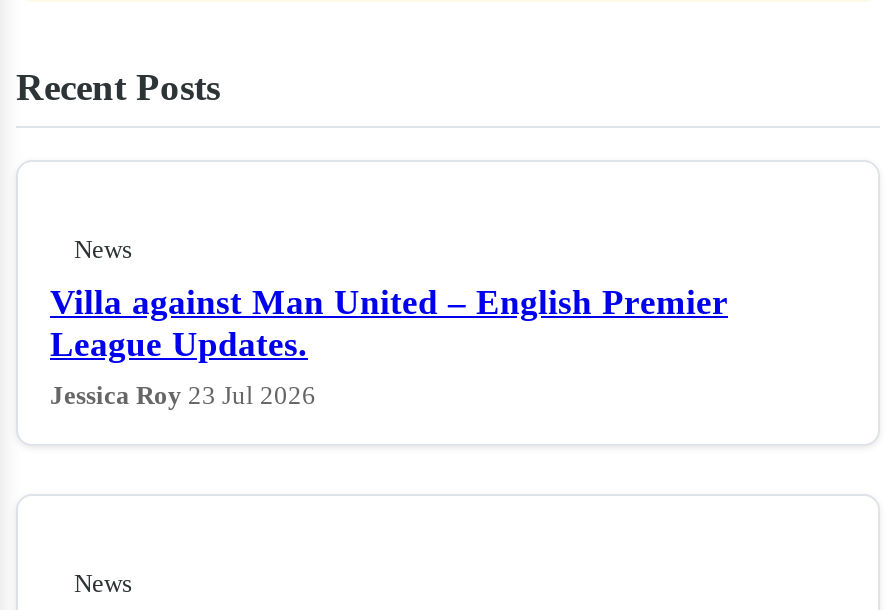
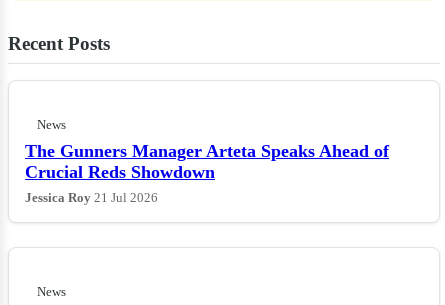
[50,282,728,410] Villa against Man United – English Premier | League Updates. | Jessica Roy 23 Jul 2026 -> [25,141,389,205] The Gunners Manager Arteta Speaks Ahead of | Crucial Reds Showdown | Jessica Roy 21 Jul 2026

